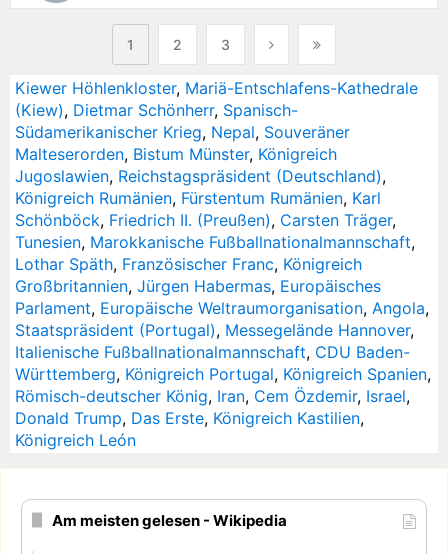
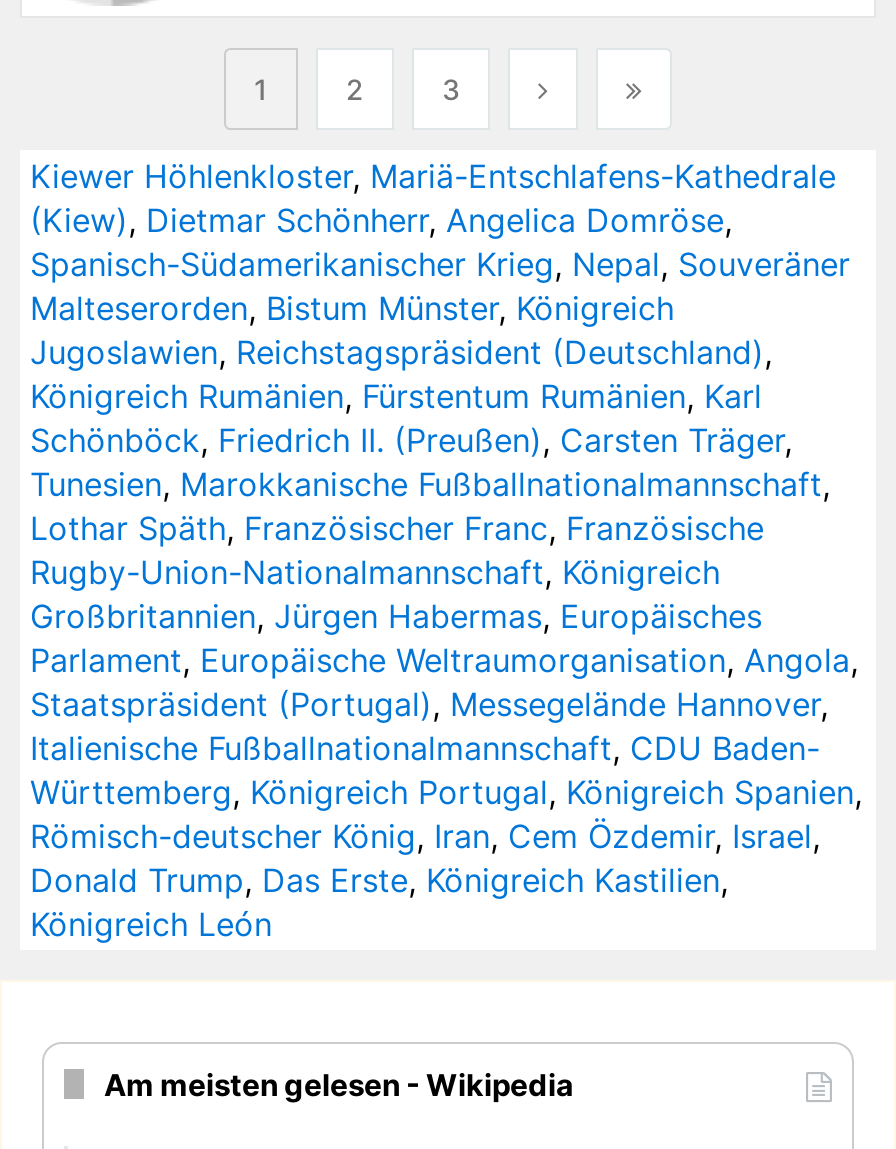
[15,100,350,142] (Kiew), Dietmar Schönherr, Spanisch- | Südamerikanischer Krieg, Nepal, Souveräner -> [30,200,850,284] (Kiew), Dietmar Schönherr, Angelica Domröse, | Spanisch-Südamerikanischer Krieg, Nepal, Souveräner
[15,254,362,274] Lothar Späth, Französischer Franc, Königreich -> [30,508,764,592] Lothar Späth, Französischer Franc, Französische | Rugby-Union-Nationalmannschaft, Königreich

